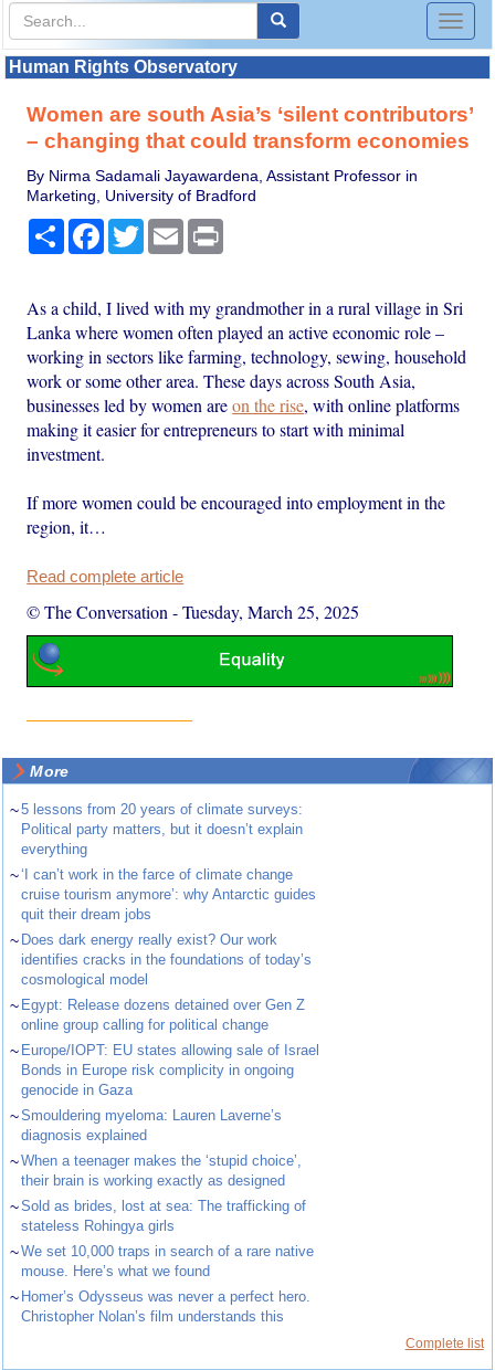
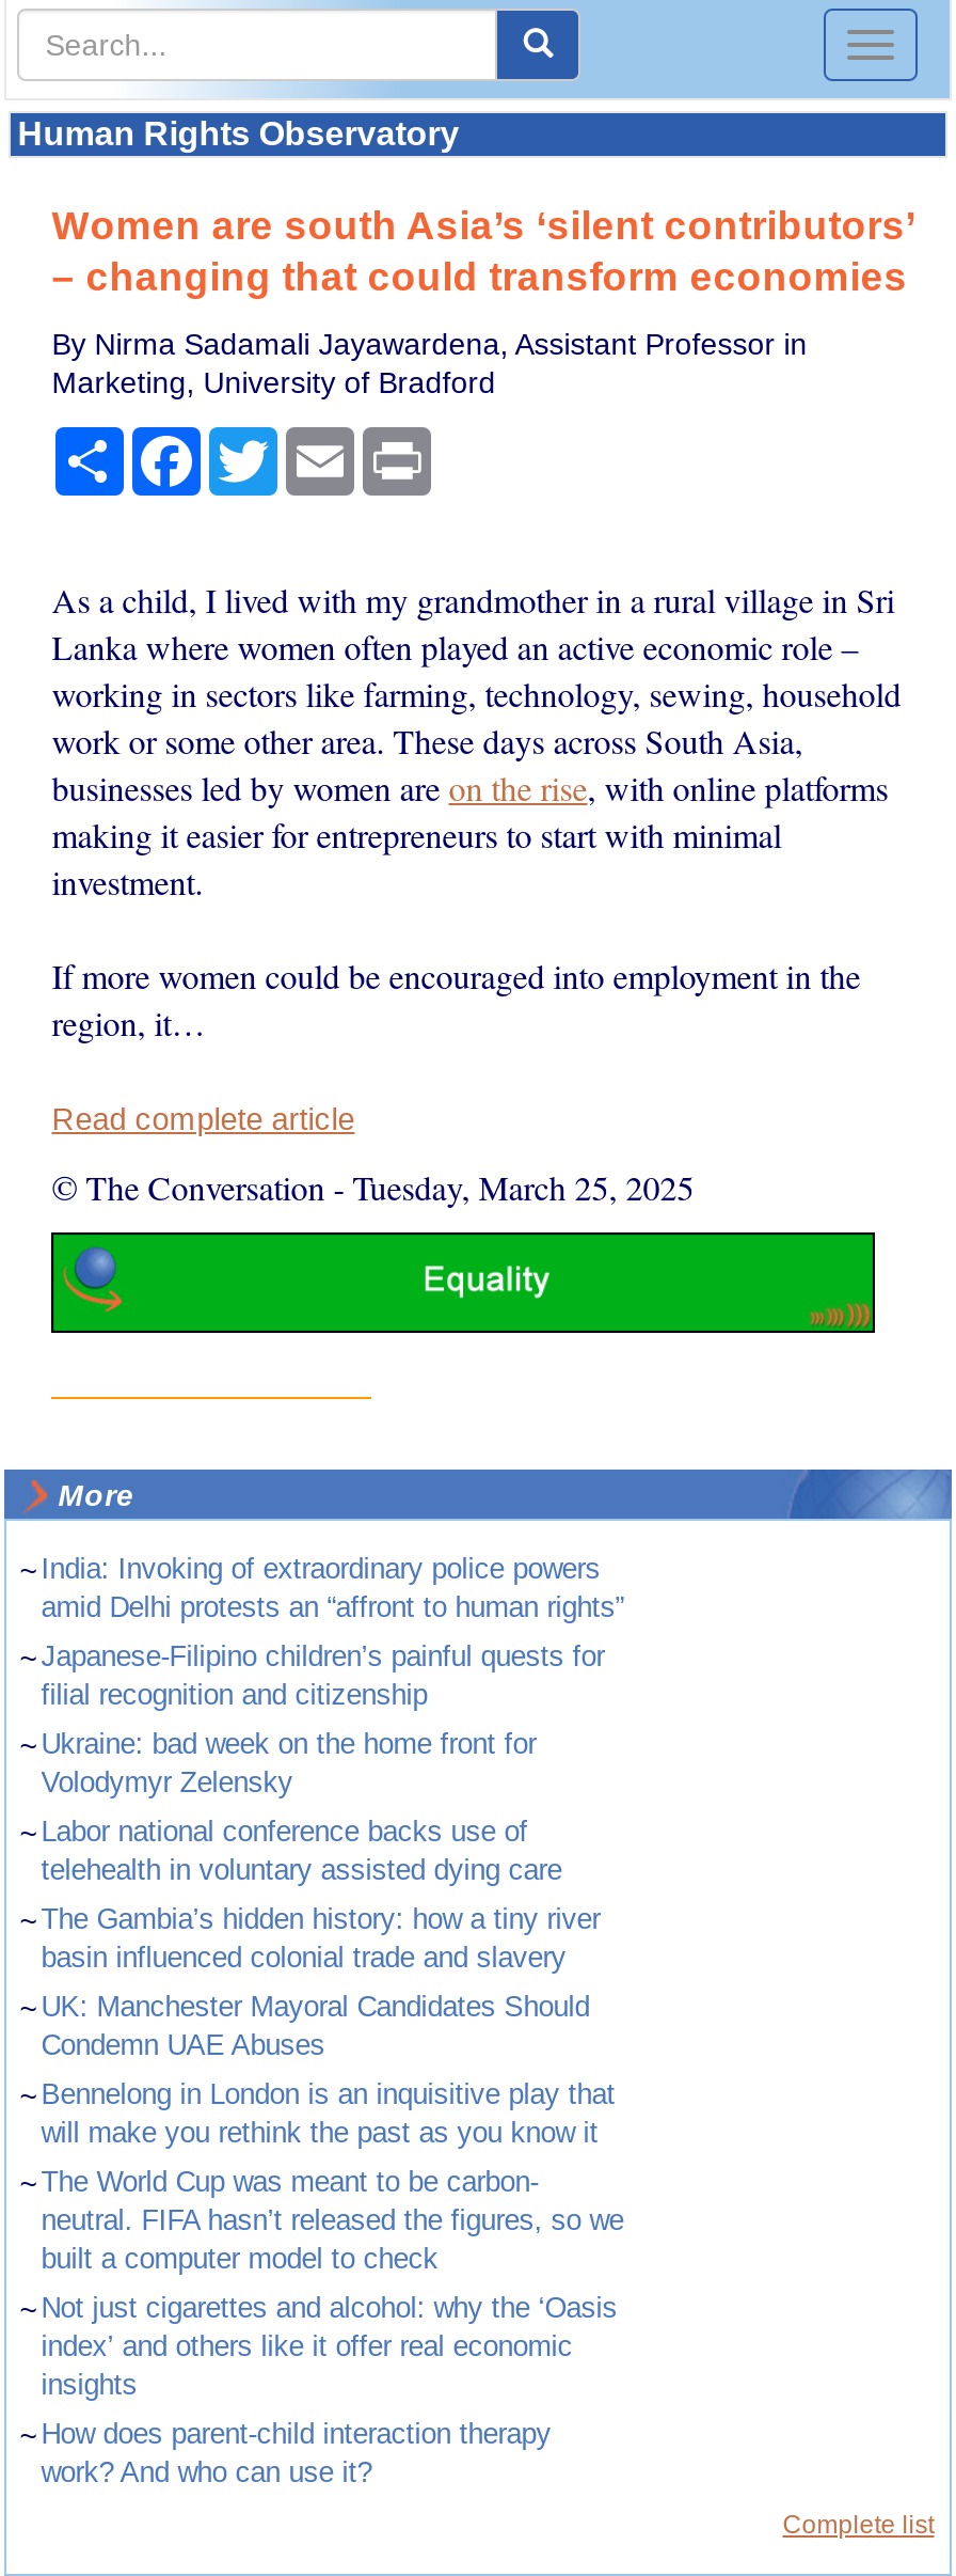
[10,802,303,858] ~ 5 lessons from 20 years of climate surveys: | Political party matters, but it doesn’t explain | everything -> [20,1554,624,1624] ~ India: Invoking of extraordinary police powers | amid Delhi protests an “affront to human rights”
[10,867,316,923] ~ ‘I can’t work in the farce of climate change | cruise tourism anymore’: why Antarctic guides | quit their dream jobs -> [20,1642,604,1712] ~ Japanese-Filipino children’s painful quests for | filial recognition and citizenship
[10,932,312,988] ~ Does dark energy really exist? Our work | identifies cracks in the foundations of today’s | cosmological model -> [20,1729,536,1800] ~ Ukraine: bad week on the home front for | Volodymyr Zelensky
[10,997,305,1034] ~ Egypt: Release dozens detained over Gen Z | online group calling for political change -> [20,1817,562,1887] ~ Labor national conference backs use of | telehealth in voluntary assisted dying care
[10,1042,320,1099] ~ Europe/IOPT: EU states allowing sale of Israel | Bonds in Europe risk complicity in ongoing | genocide in Gaza -> [20,1904,600,1975] ~ The Gambia’s hidden history: how a tiny river | basin influenced colonial trade and slavery
[10,1108,282,1144] ~ Smouldering myeloma: Lauren Laverne’s | diagnosis explained -> [20,1992,589,2062] ~ UK: Manchester Mayoral Candidates Should | Condemn UAE Abuses
[10,1153,302,1189] ~ When a teenager makes the ‘stupid choice’, | their brain is working exactly as designed -> [20,2079,615,2150] ~ Bennelong in London is an inquisitive play that | will make you rethink the past as you know it
[10,1198,306,1235] ~ Sold as brides, lost at sea: The trafficking of | stateless Rohingya girls -> [20,2167,624,2276] ~ The World Cup was meant to be carbon- | neutral. FIFA hasn’t released the figures, so we | built a computer model to check
[10,1243,314,1280] ~ We set 10,000 traps in search of a rare native | mouse. Here’s what we found -> [20,2293,617,2402] ~ Not just cigarettes and alcohol: why the ‘Oasis | index’ and others like it offer real economic | insights
[10,1289,311,1325] ~ Homer’s Odysseus was never a perfect hero. | Christopher Nolan’s film understands this -> [20,2419,551,2489] ~ How does parent-child interaction therapy | work? And who can use it?

